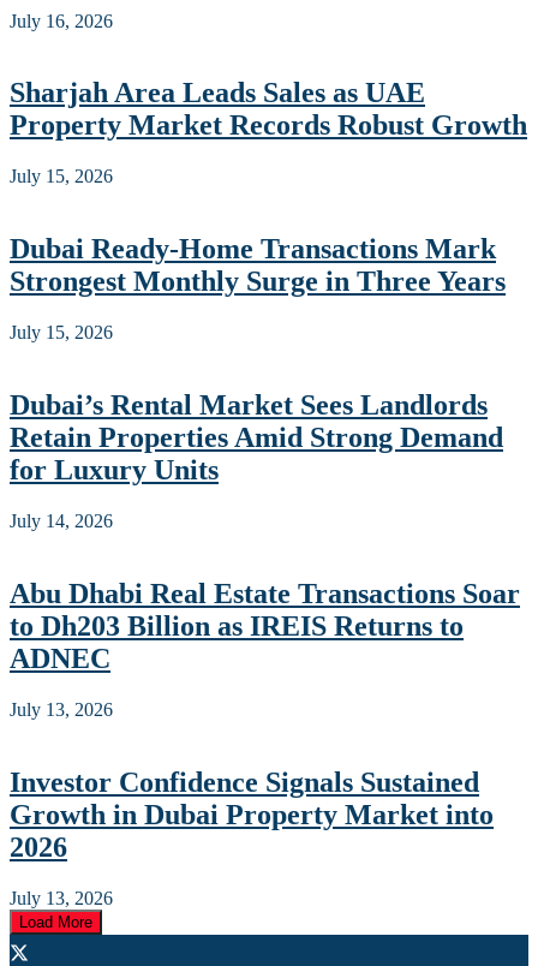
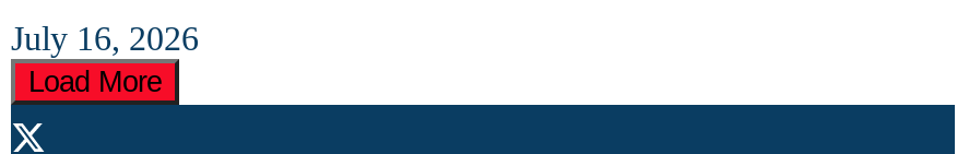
[10,77,527,908] Sharjah Area Leads Sales as UAE | Property Market Records Robust Growth | July 15, 2026 | Dubai Ready-Home Transactions Mark | Strongest Monthly Surge in Three Years | July 15, 2026 | Dubai’s Rental Market Sees Landlords | Retain Properties Amid Strong Demand | for Luxury Units | July 14, 2026 | Abu Dhabi Real Estate Transactions Soar | to Dh203 Billion as IREIS Returns to | ADNEC | July 13, 2026 | Investor Confidence Signals Sustained | Growth in Dubai Property Market into | 2026 | July 13, 2026 -> none

